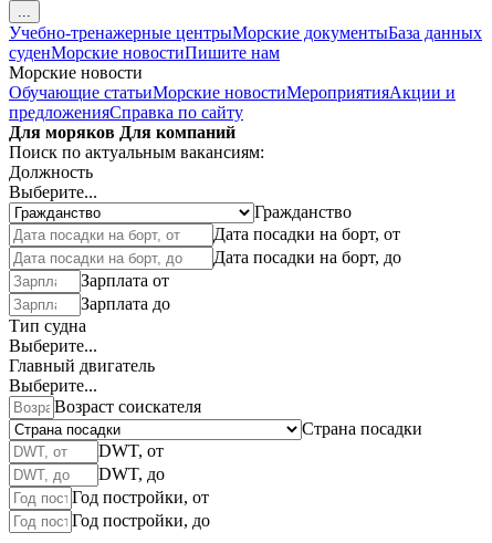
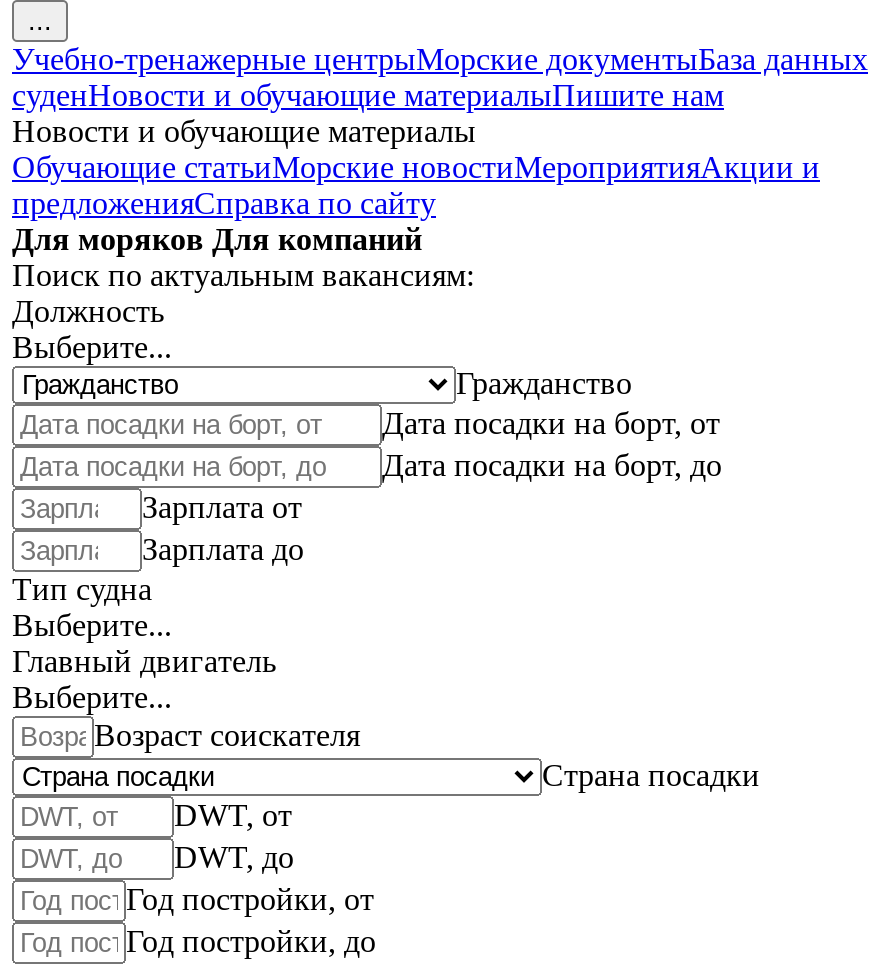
[9,43,280,82] суденМорские новостиПишите нам | Морские новости -> [12,78,724,148] суденНовости и обучающие материалыПишите нам | Новости и обучающие материалы

